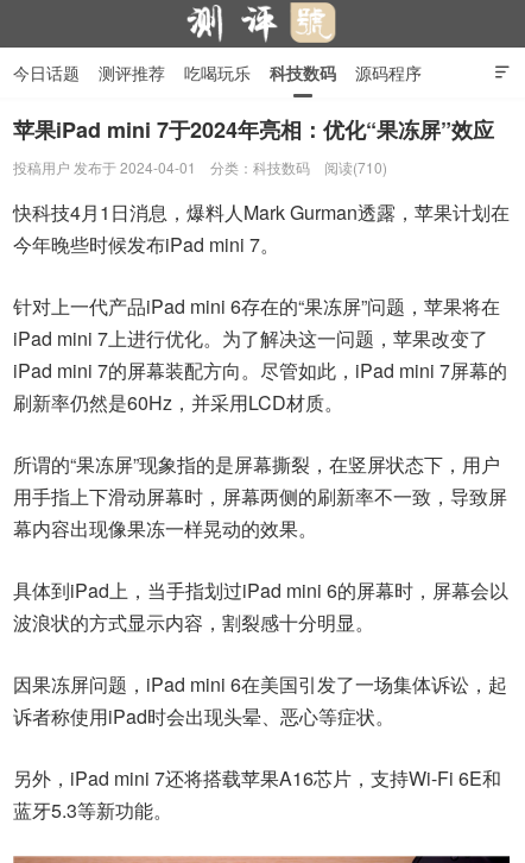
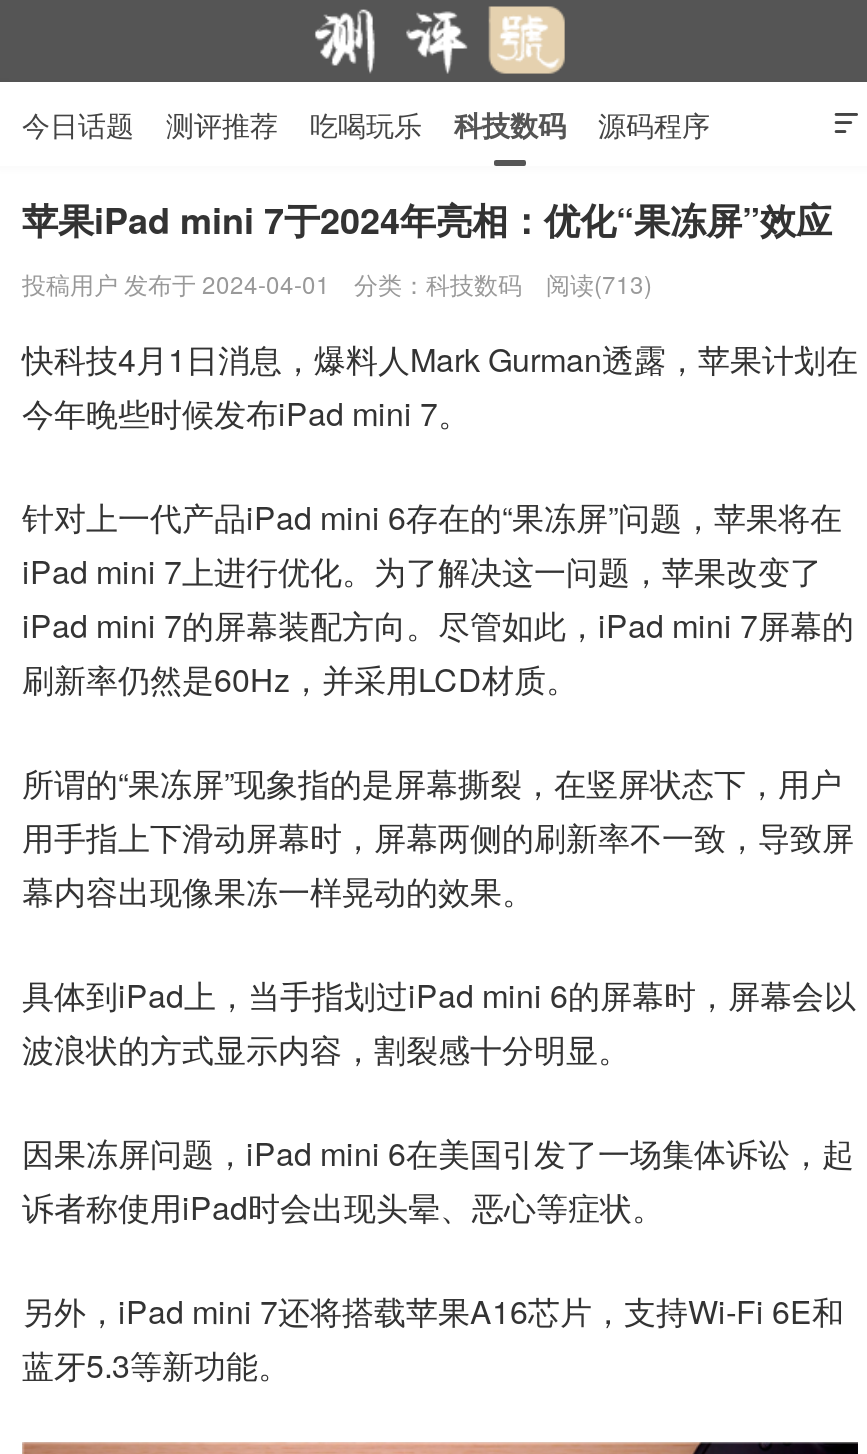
[13,157,387,177] 投稿用户发布于 2024-04-01 分类：科技数码 阅读(710) -> [22,266,652,300] 投稿用户发布于 2024-04-01 分类：科技数码 阅读(713)

